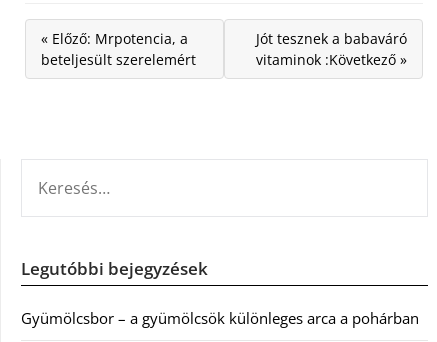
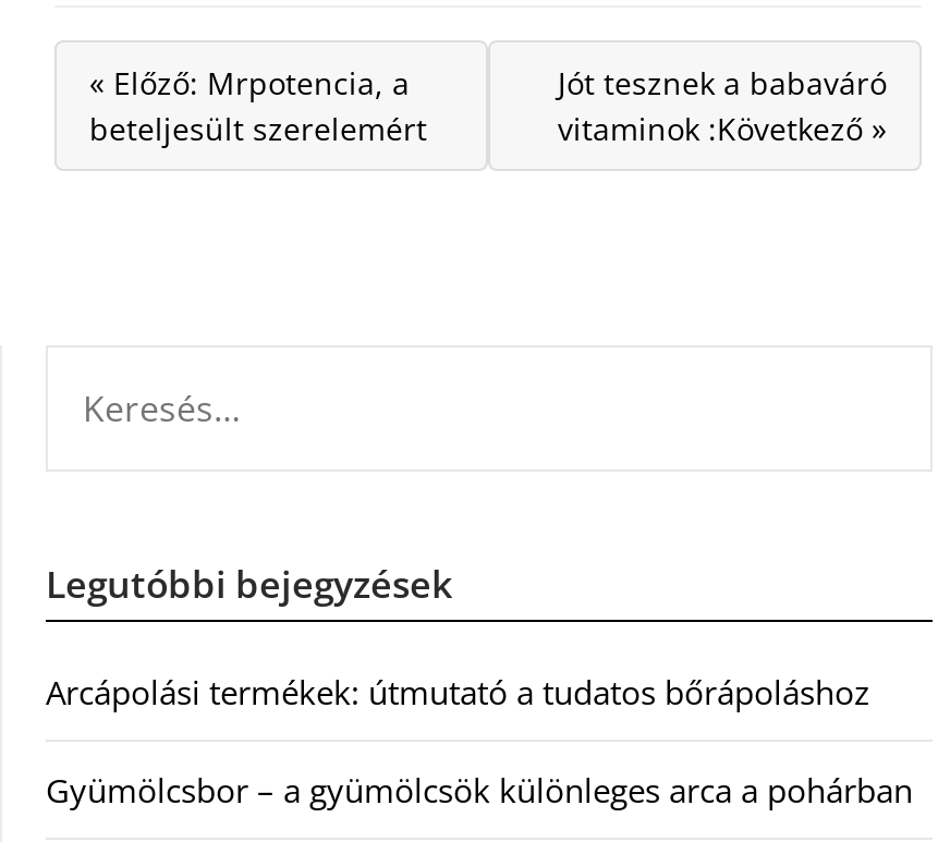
none -> [46,669,869,713] Arcápolási termékek: útmutató a tudatos bőrápoláshoz

